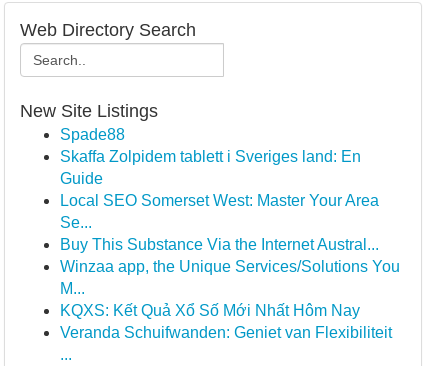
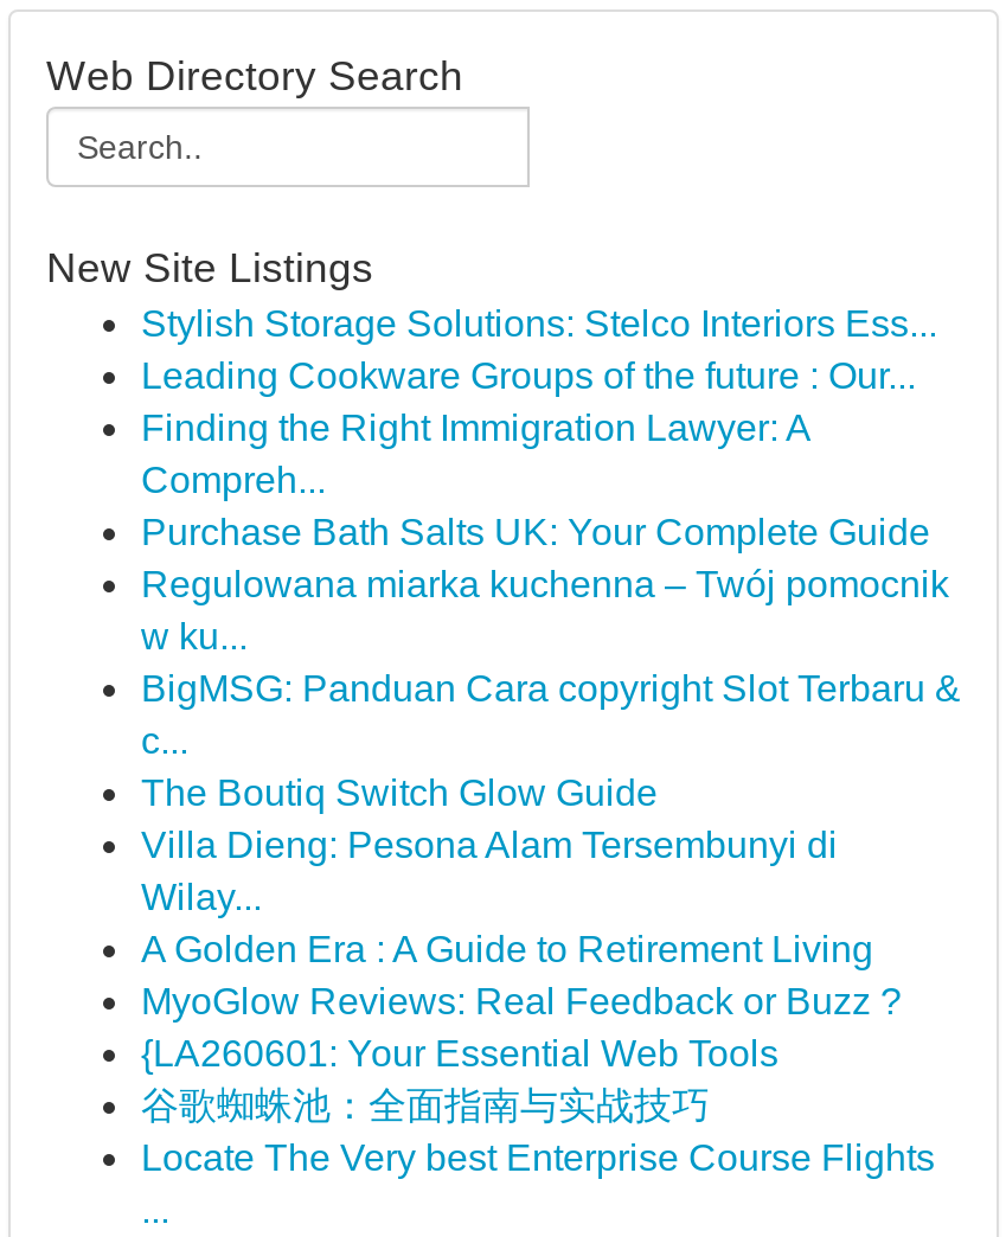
[60,126,400,341] Spade88 | Skaffa Zolpidem tablett i Sveriges land: En | Guide | Local SEO Somerset West: Master Your Area | Se... | Buy This Substance Via the Internet Austral... | Winzaa app, the Unique Services/Solutions You | M... | KQXS: Kết Quả Xổ Số Mới Nhất Hôm Nay | Veranda Schuifwanden: Geniet van Flexibiliteit -> [141,303,961,1178] Stylish Storage Solutions: Stelco Interiors Ess... | Leading Cookware Groups of the future : Our... | Finding the Right Immigration Lawyer: A | Compreh... | Purchase Bath Salts UK: Your Complete Guide | Regulowana miarka kuchenna – Twój pomocnik | w ku... | BigMSG: Panduan Cara copyright Slot Terbaru & | c... | The Boutiq Switch Glow Guide | Villa Dieng: Pesona Alam Tersembunyi di | Wilay... | A Golden Era : A Guide to Retirement Living | MyoGlow Reviews: Real Feedback or Buzz ? | {LA260601: Your Essential Web Tools | 谷歌蜘蛛池：全面指南与实战技巧 | Locate The Very best Enterprise Course Flights

